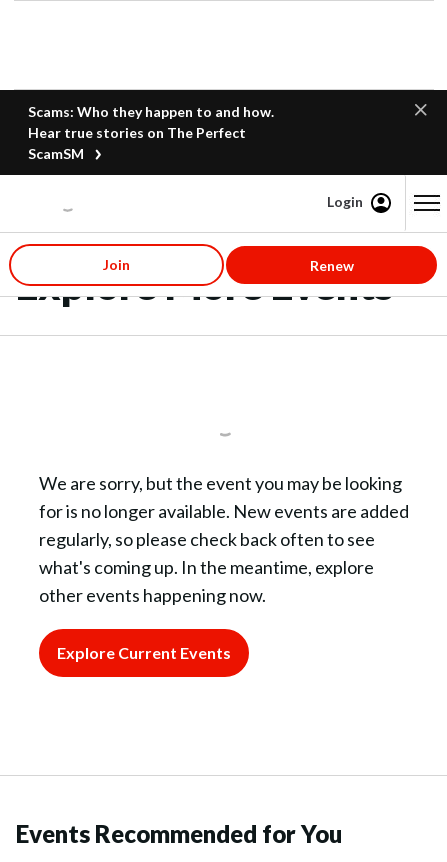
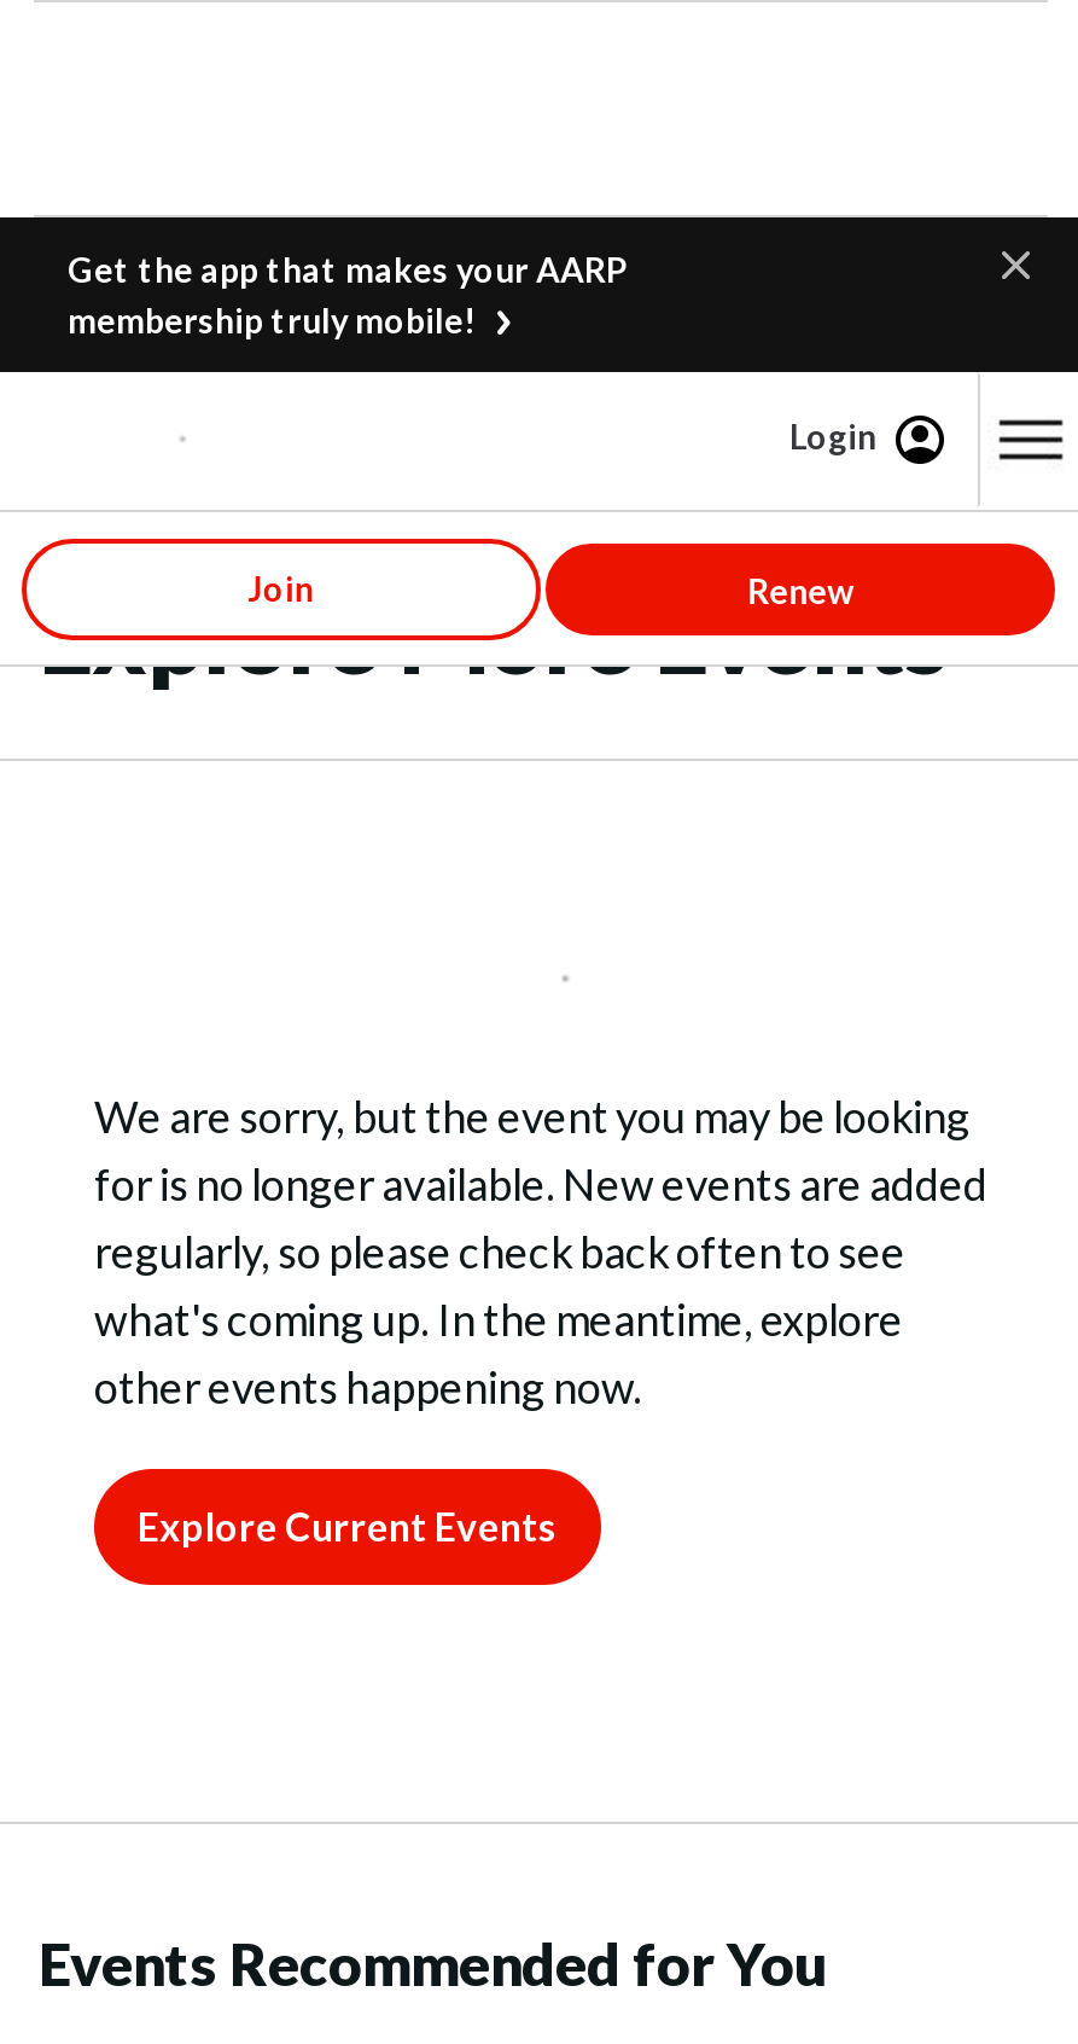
[28,103,274,162] Scams: Who they happen to and how. | Hear true stories on The Perfect | ScamSM -> [68,249,628,341] Get the app that makes your AARP | membership truly mobile!

